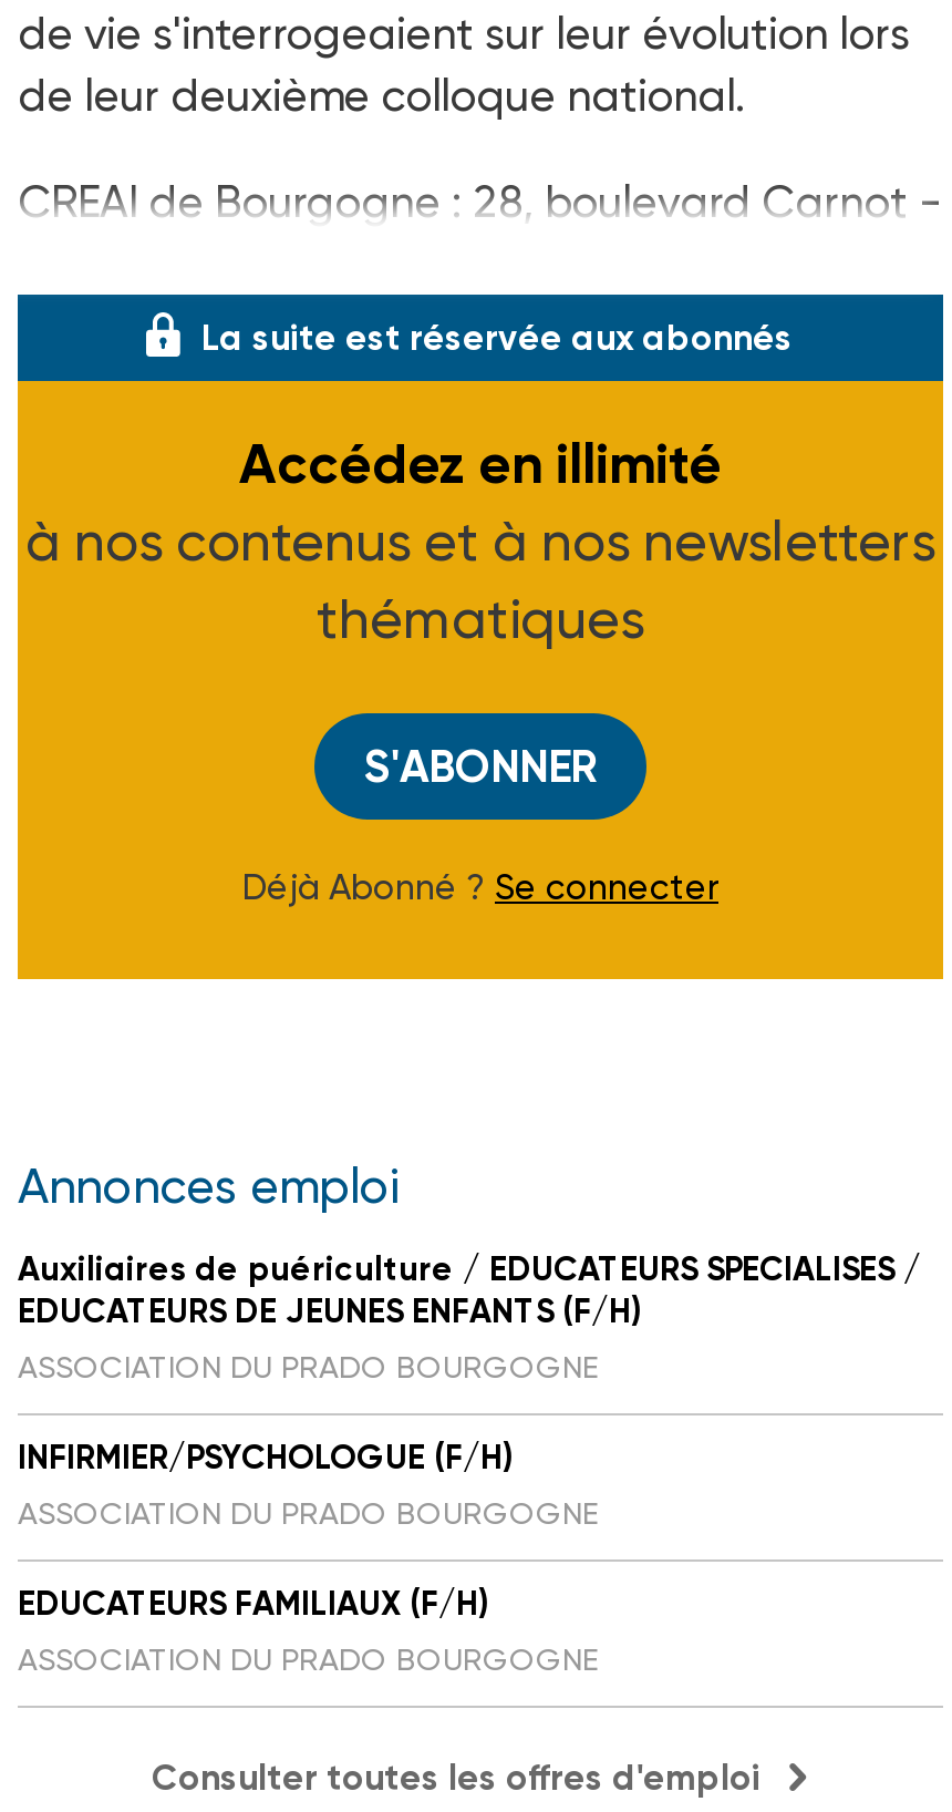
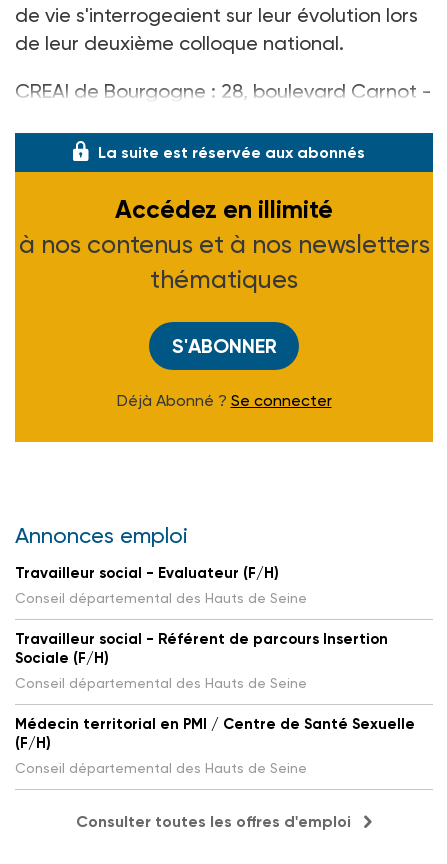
[18,1249,921,1384] Auxiliaires de puériculture / EDUCATEURS SPECIALISES / | EDUCATEURS DE JEUNES ENFANTS (F/H) | ASSOCIATION DU PRADO BOURGOGNE -> [15,564,307,606] Travailleur social - Evaluateur (F/H) | Conseil départemental des Hauts de Seine
[18,1438,598,1531] INFIRMIER/PSYCHOLOGUE (F/H) | ASSOCIATION DU PRADO BOURGOGNE -> [15,630,388,691] Travailleur social - Référent de parcours Insertion | Sociale (F/H) | Conseil départemental des Hauts de Seine
[18,1584,598,1677] EDUCATEURS FAMILIAUX (F/H) | ASSOCIATION DU PRADO BOURGOGNE -> [15,715,415,776] Médecin territorial en PMI / Centre de Santé Sexuelle | (F/H) | Conseil départemental des Hauts de Seine

